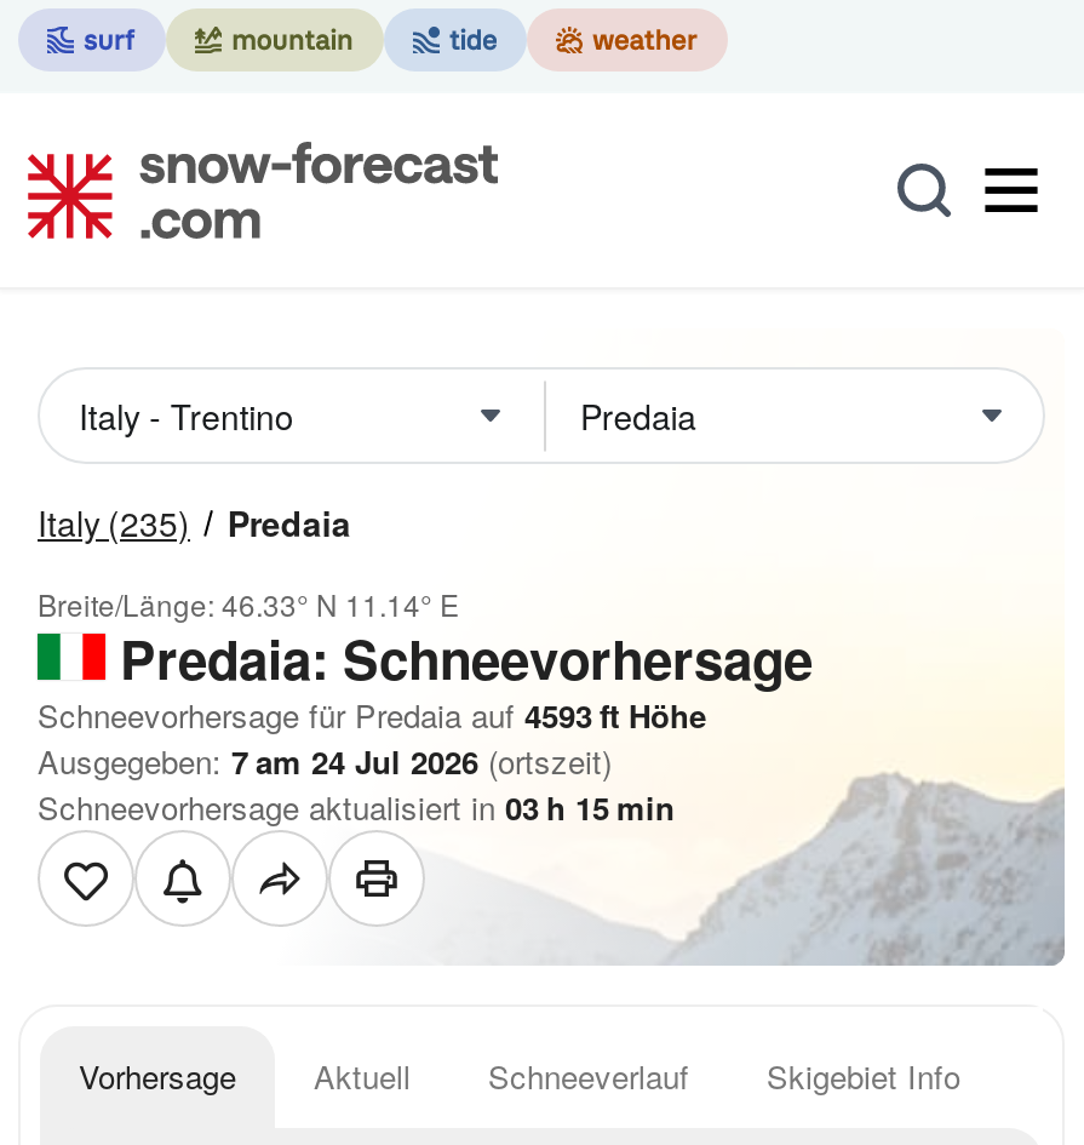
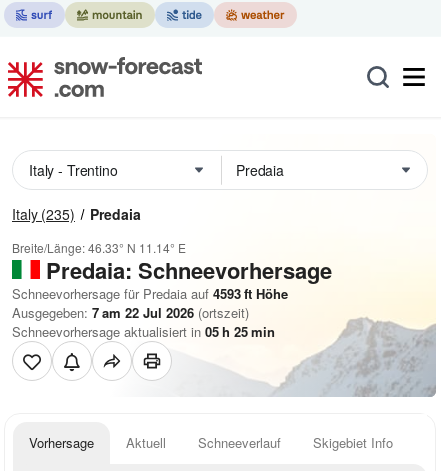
[38,738,612,784] Ausgegeben: 7 am 24 Jul 2026 (ortszeit) -> [12,303,249,322] Ausgegeben: 7 am 22 Jul 2026 (ortszeit)
[38,784,675,830] Schneevorhersage aktualisiert in 03 h 15 min -> [12,322,275,341] Schneevorhersage aktualisiert in 05 h 25 min

